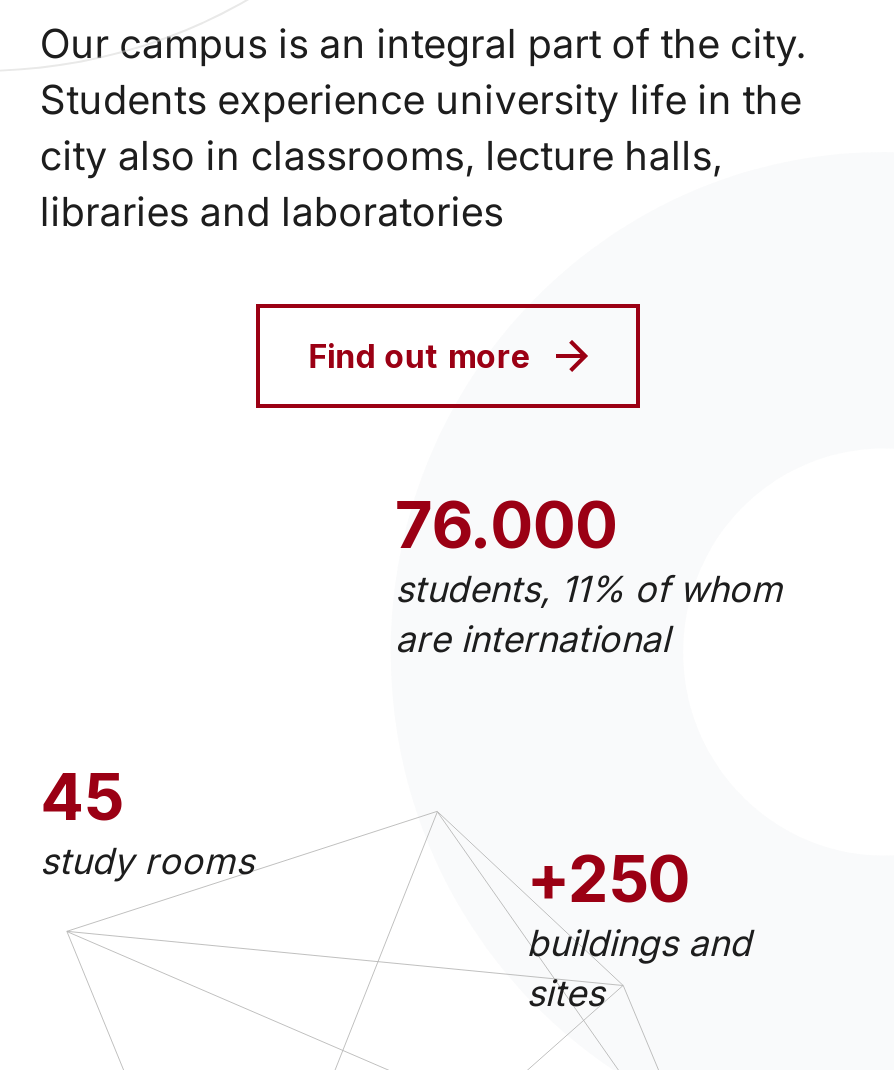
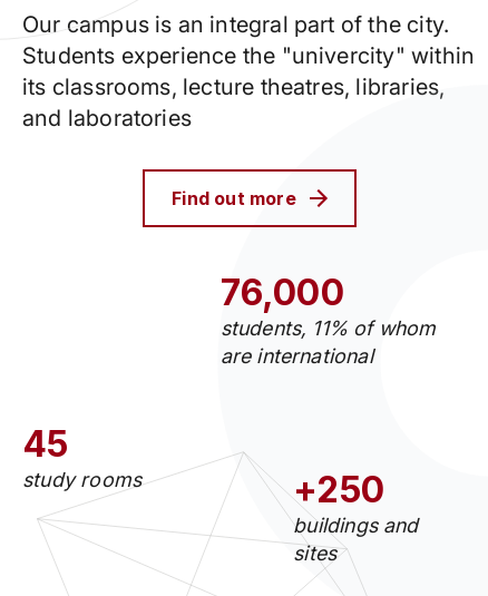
[40,76,802,236] Students experience university life in the | city also in classrooms, lecture halls, | libraries and laboratories -> [22,42,475,131] Students experience the "univercity" within | its classrooms, lecture theatres, libraries, | and laboratories
[395,486,618,564] 76.000 -> [220,271,344,314] 76,000

